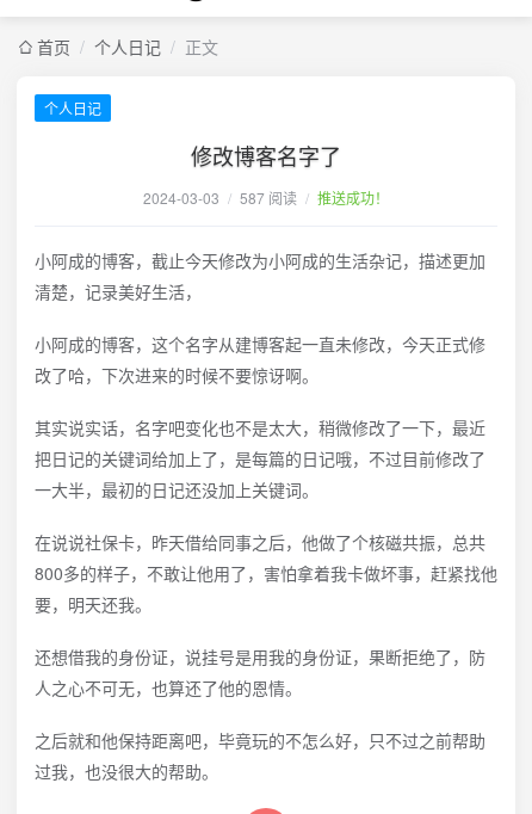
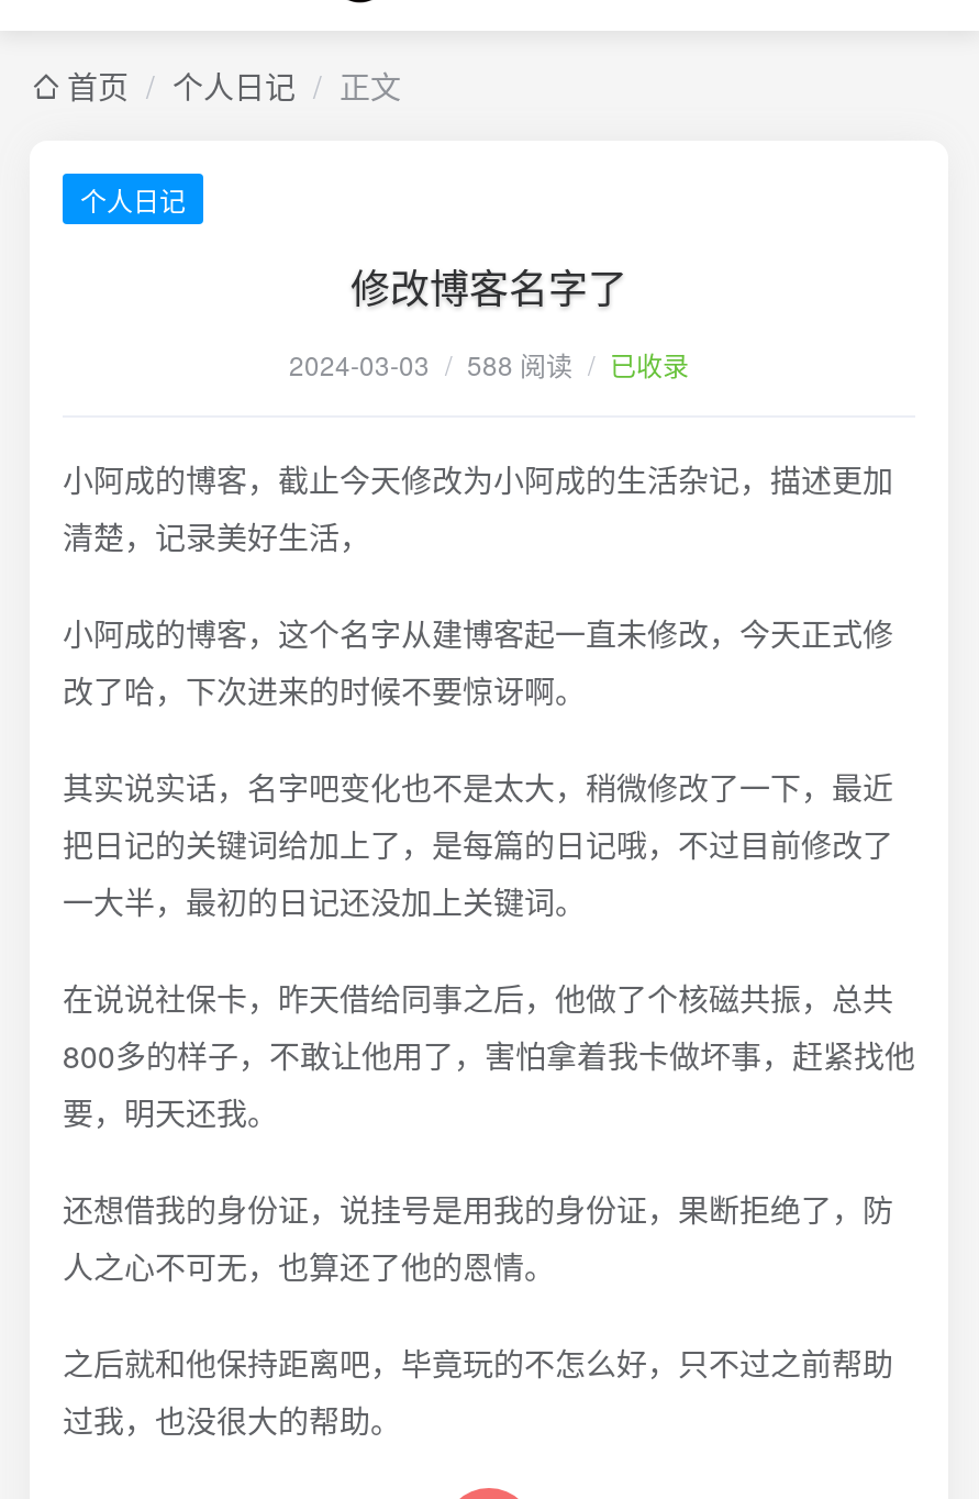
[143,187,389,208] 2024-03-03 / 587 阅读 / 推送成功！ -> [289,345,689,382] 2024-03-03 / 588 阅读 / 已收录

